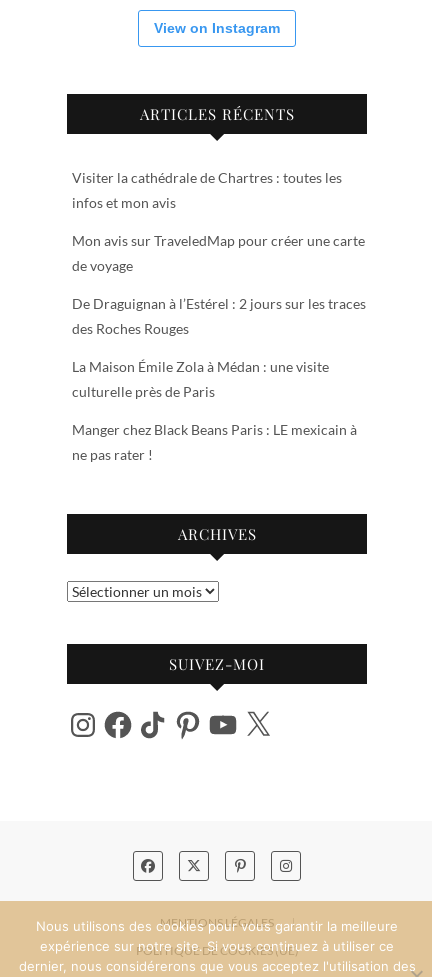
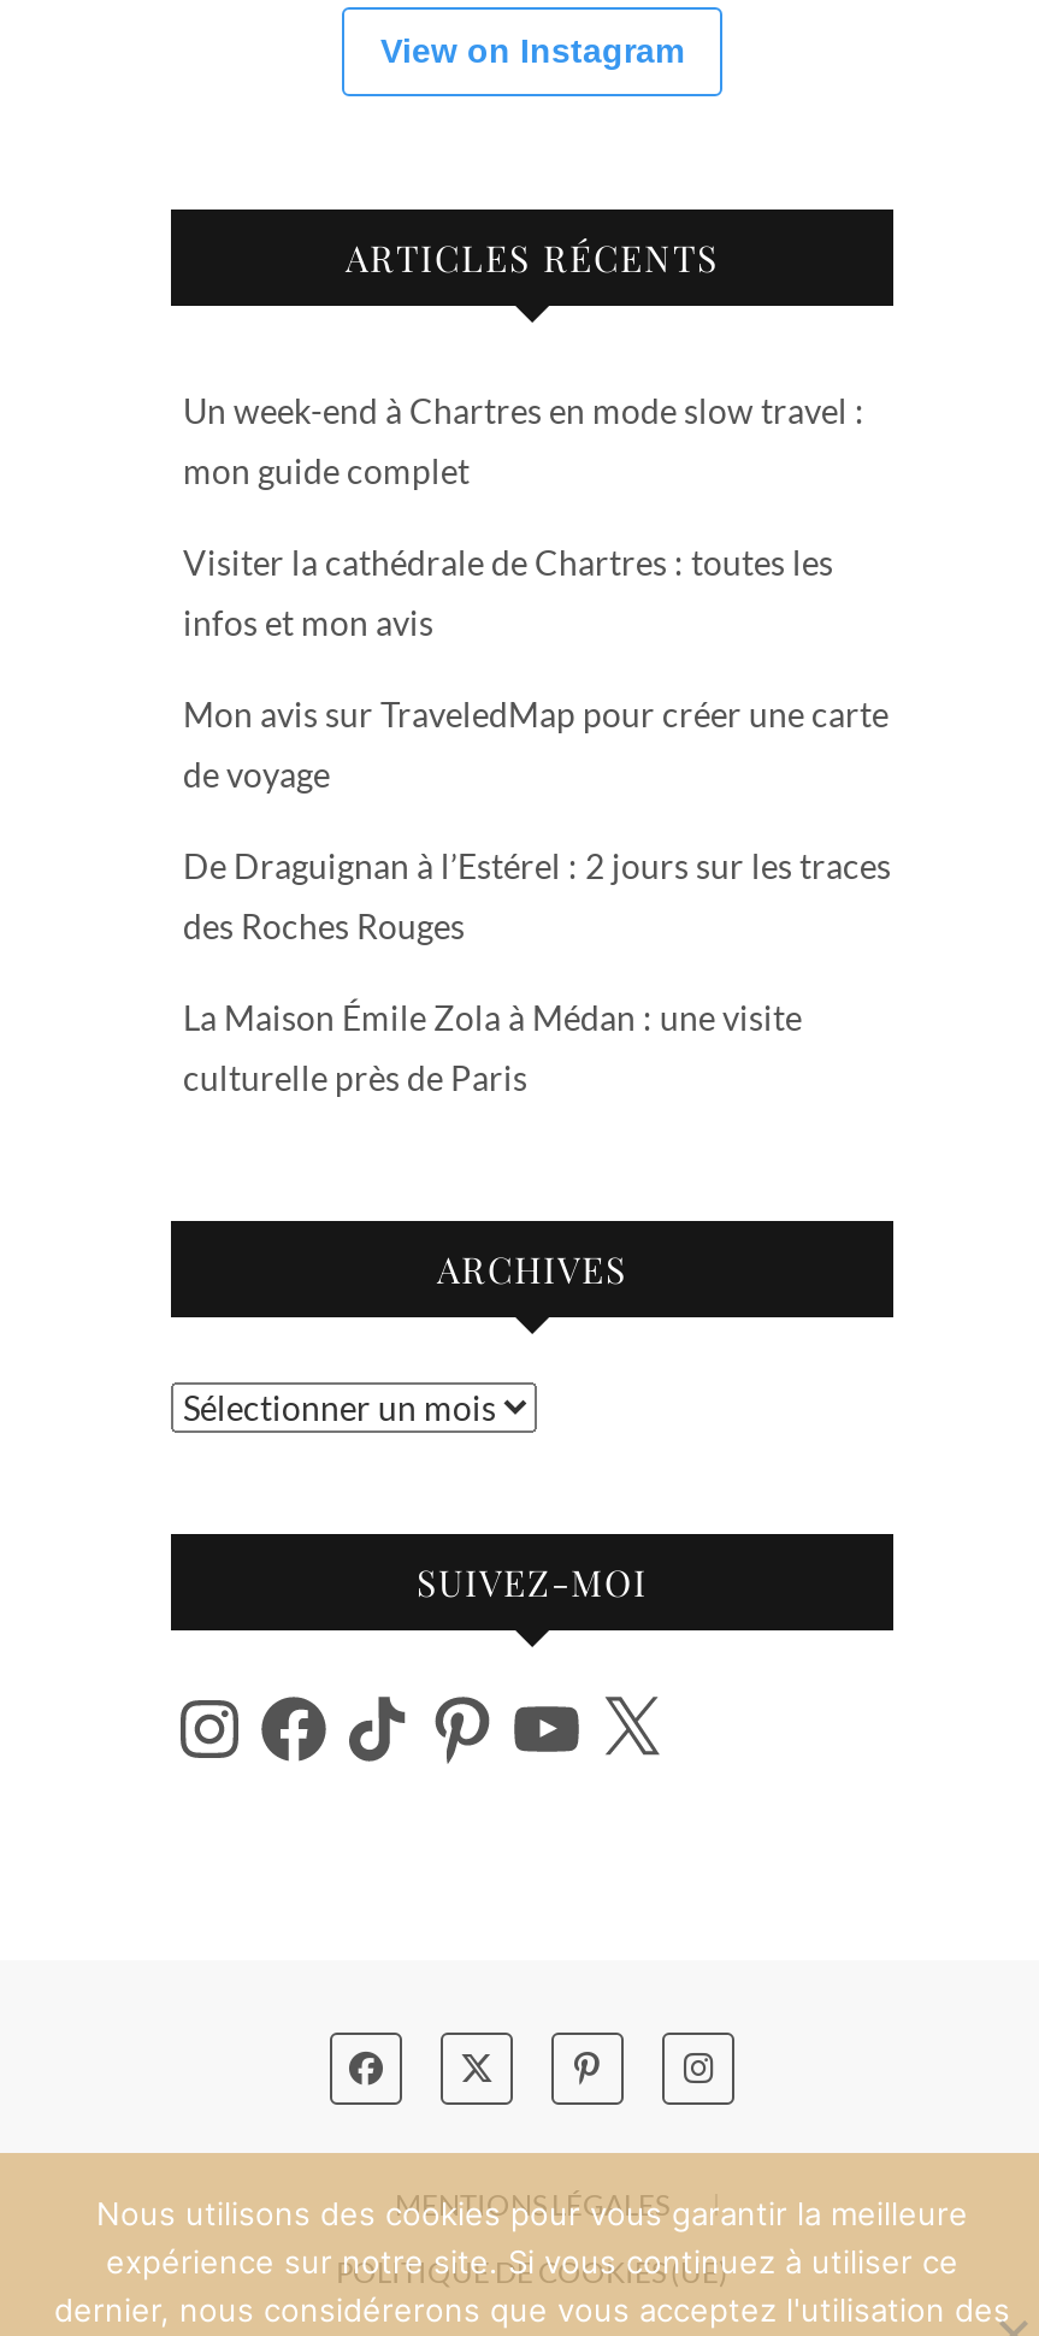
none -> [183,389,864,491] Un week-end à Chartres en mode slow travel : | mon guide complet
moved [72,169,366,400] -> [183,541,891,1097]: Visiter la cathédrale de Chartres : toutes les | infos et mon avis | Mon avis sur TraveledMap pour créer une carte | de voyage | De Draguignan à l’Estérel : 2 jours sur les traces | des Roches Rouges | La Maison Émile Zola à Médan : une visite | culturelle près de Paris
[72,421,357,463] Manger chez Black Beans Paris : LE mexicain à | ne pas rater ! -> none

